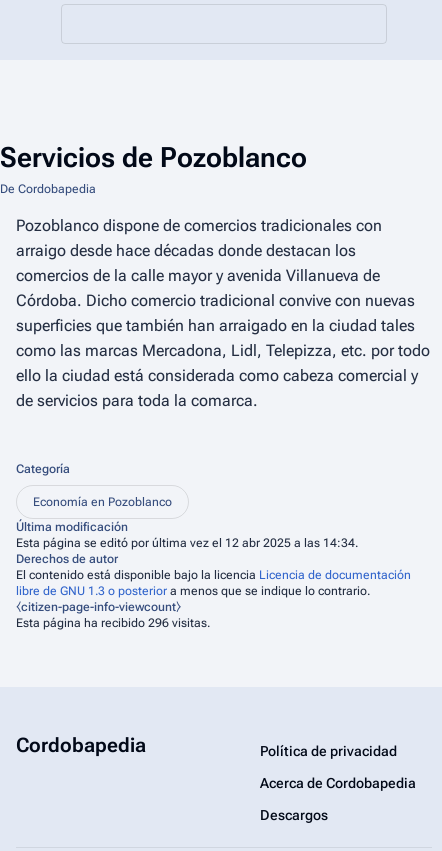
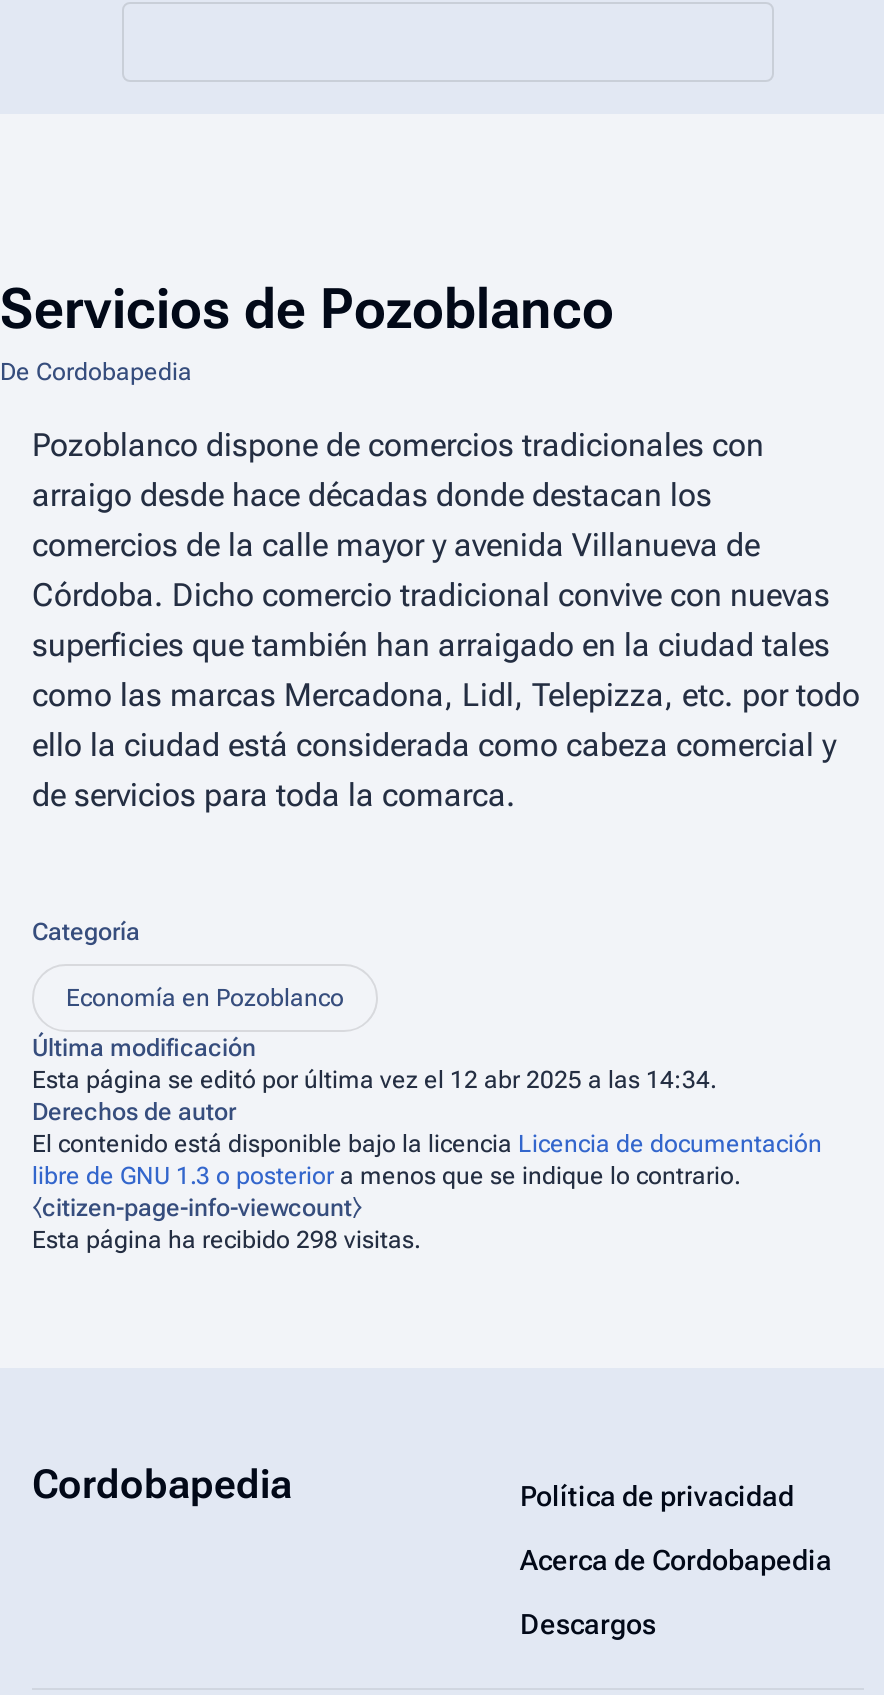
[16,616,210,630] Esta página ha recibido 296 visitas. -> [32,1226,420,1254] Esta página ha recibido 298 visitas.

